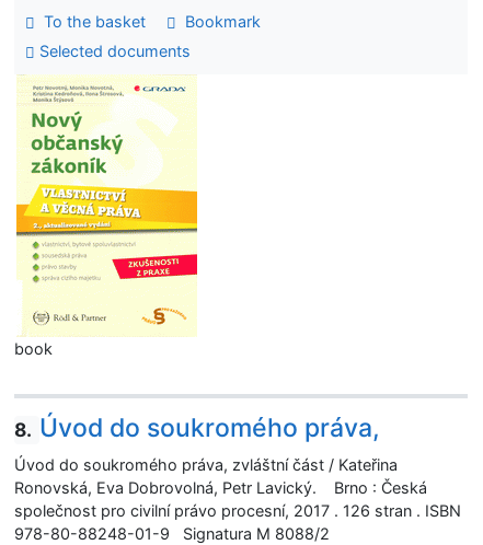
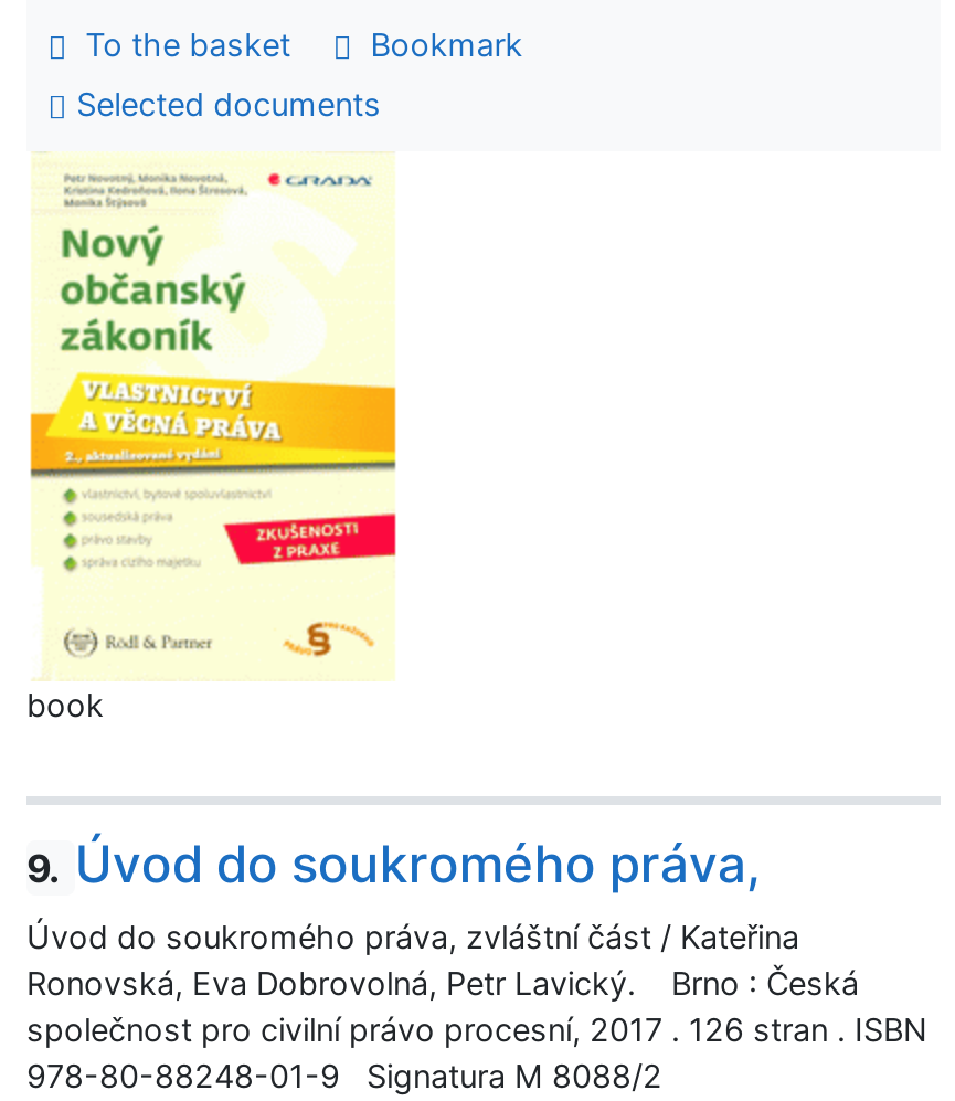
[14,413,380,443] 8. Úvod do soukromého práva, -> [26,834,762,896] 9. Úvod do soukromého práva,

